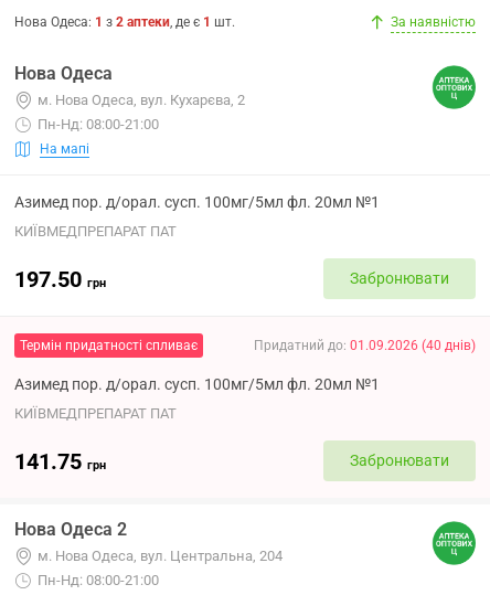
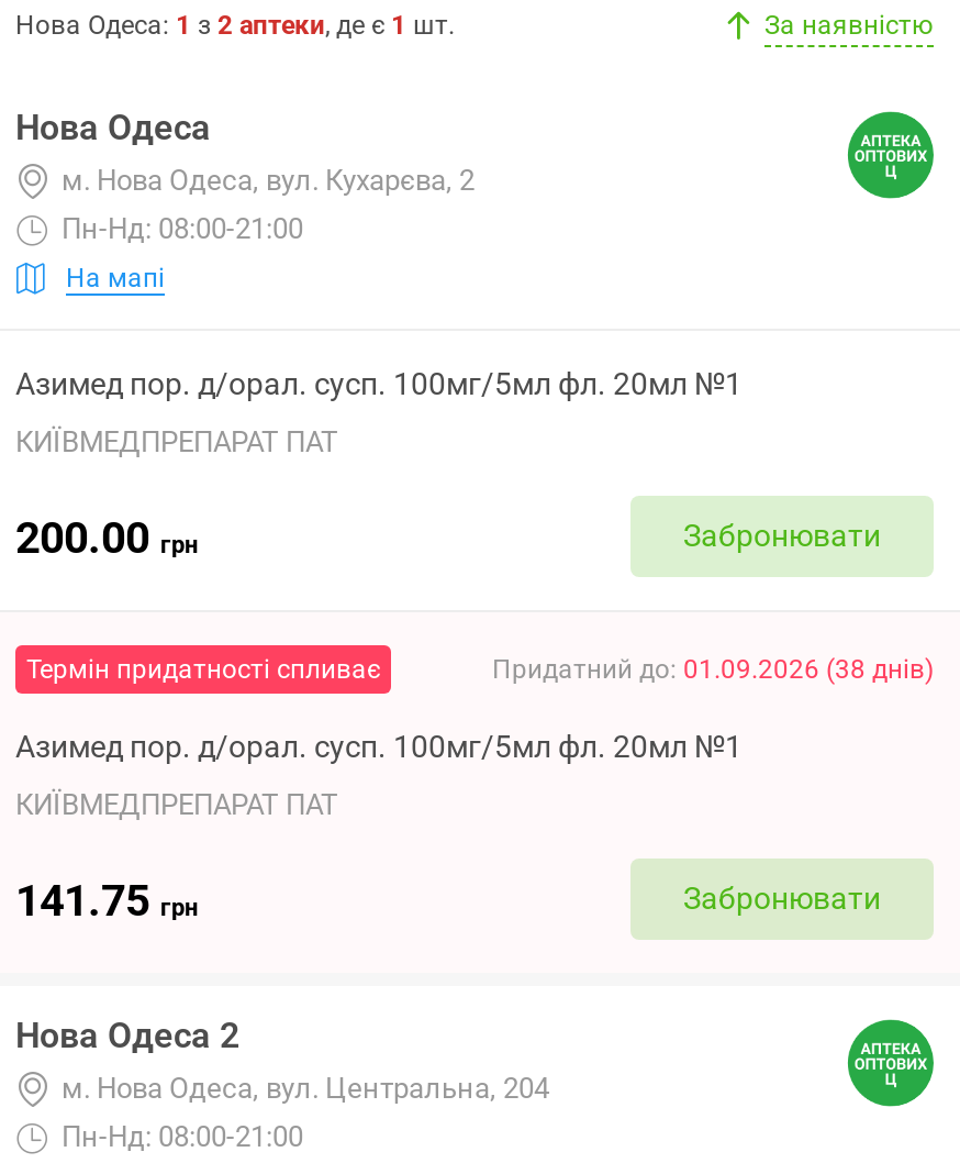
[14,265,106,292] 197.50 грн -> [15,510,198,563] 200.00 грн
[254,337,476,353] Придатний до: 01.09.2026 (40 днів) -> [492,653,934,684] Придатний до: 01.09.2026 (38 днів)

